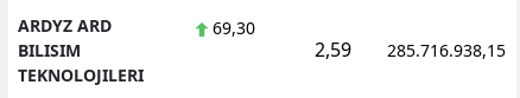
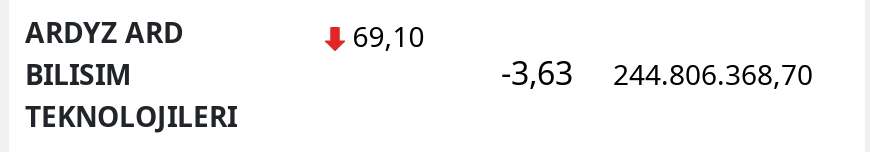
[212,17,255,39] 69,30 -> [353,17,425,55] 69,10
[315,37,351,63] 2,59 -> [501,51,573,95] -3,63
[387,39,506,61] 285.716.938,15 -> [613,55,813,93] 244.806.368,70

